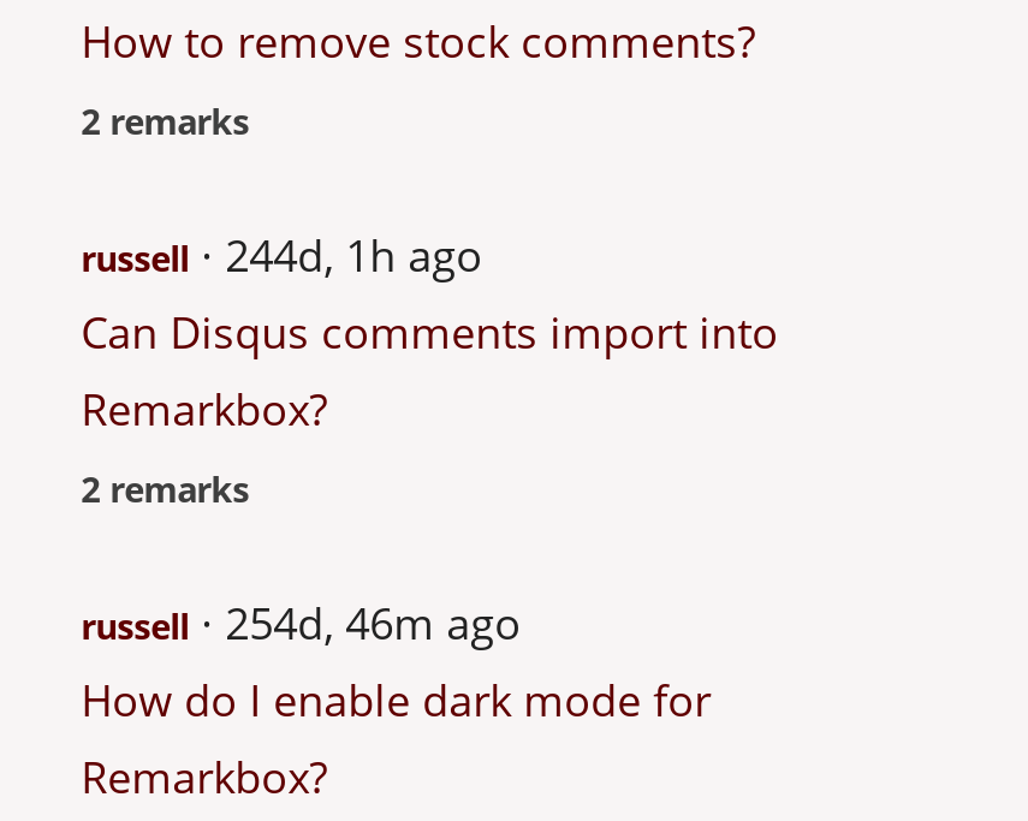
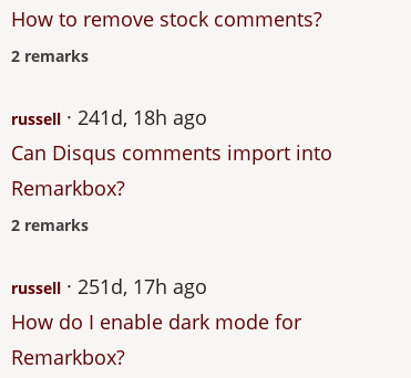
[81,226,482,284] russell 244d, 1h ago -> [11,104,207,130] russell 241d, 18h ago
[81,594,521,652] russell 254d, 46m ago -> [11,273,207,300] russell 251d, 17h ago

